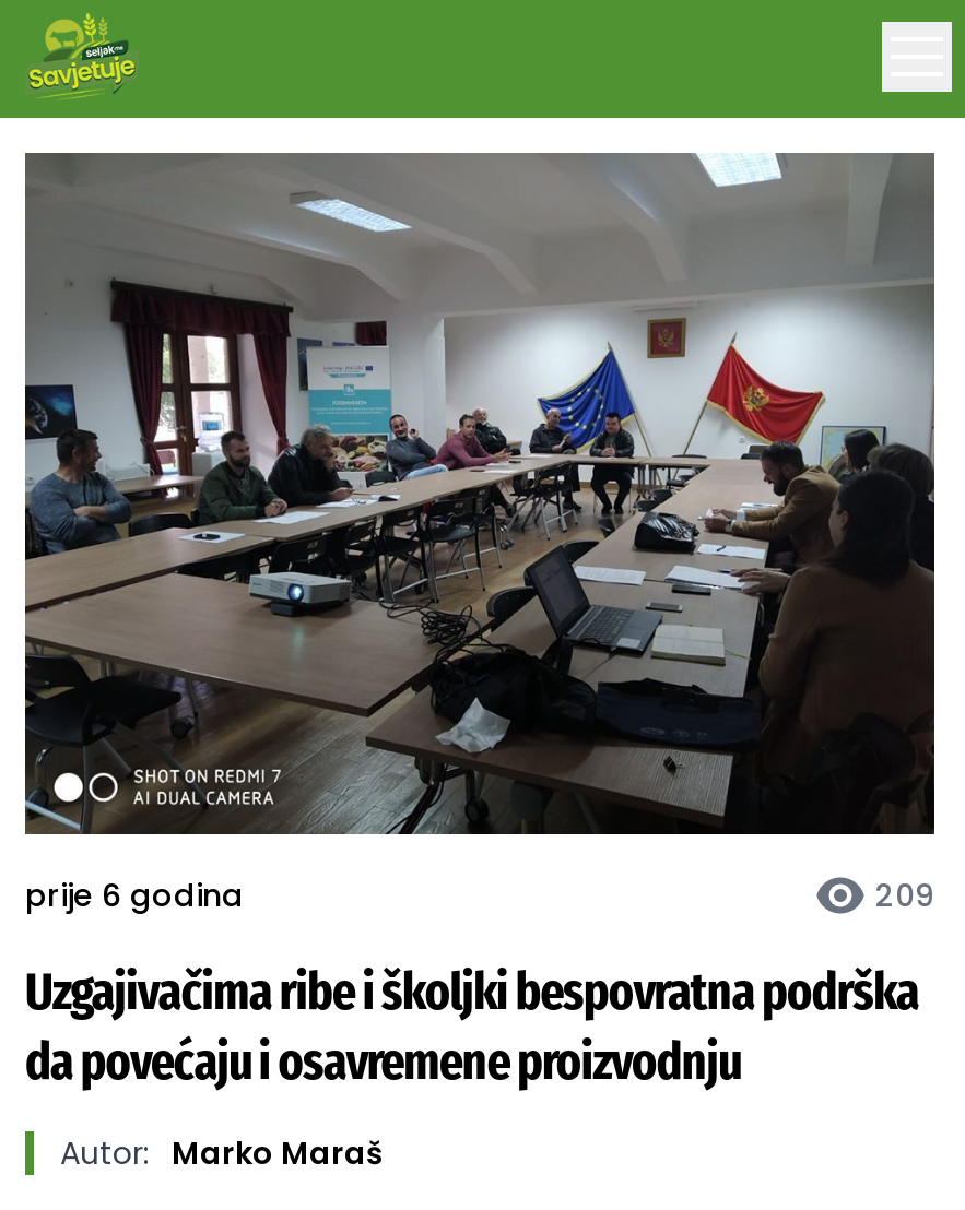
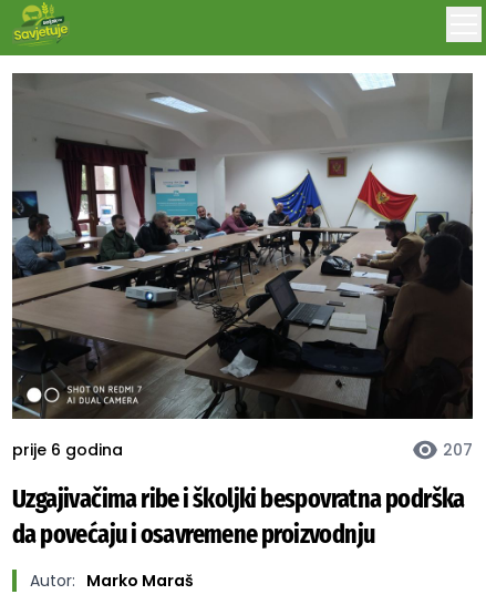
[875,874,934,917] 209 -> [443,439,473,461] 207

